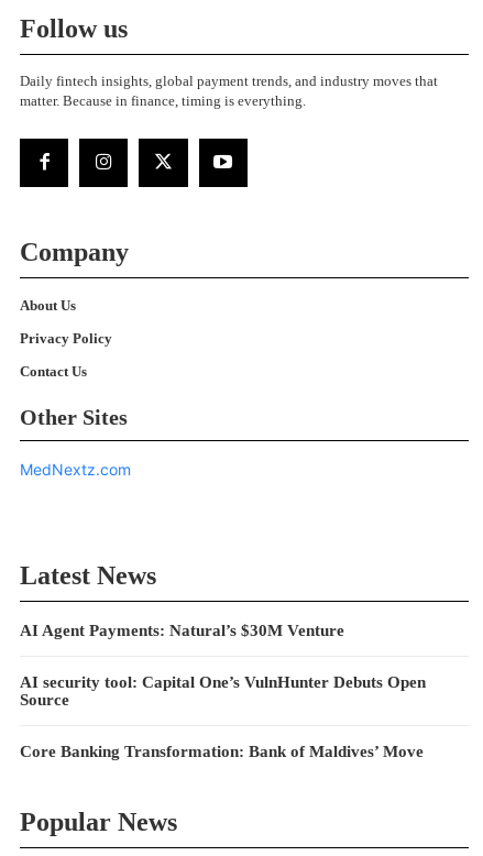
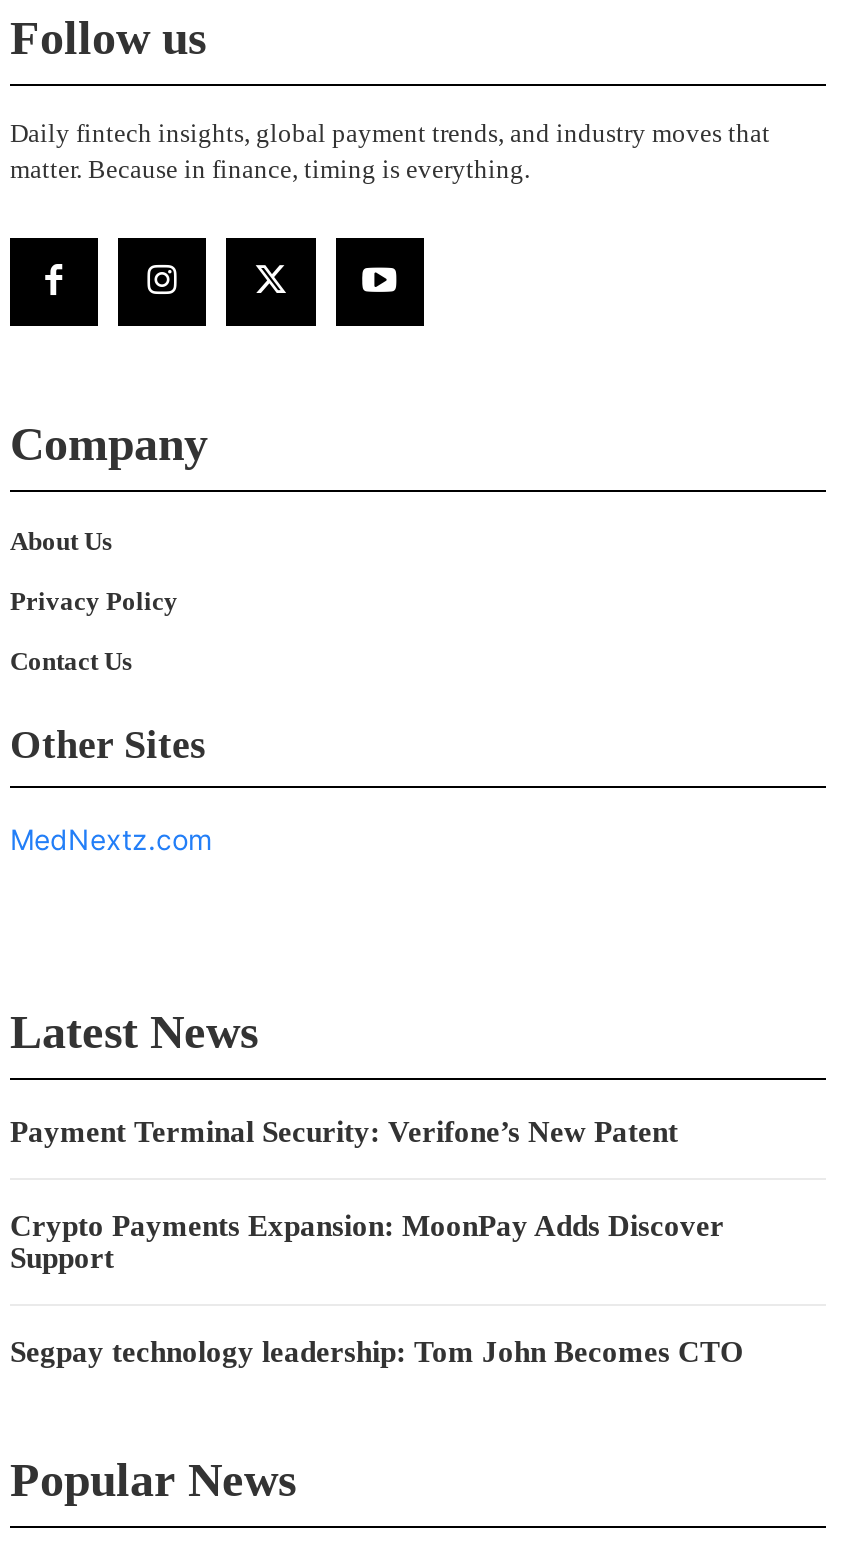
[20,622,344,639] AI Agent Payments: Natural’s $30M Venture -> [10,1116,678,1148] Payment Terminal Security: Verifone’s New Patent
[20,673,426,708] AI security tool: Capital One’s VulnHunter Debuts Open | Source -> [10,1210,724,1274] Crypto Payments Expansion: MoonPay Adds Discover | Support
[20,743,424,760] Core Banking Transformation: Bank of Maldives’ Move -> [10,1336,744,1368] Segpay technology leadership: Tom John Becomes CTO

